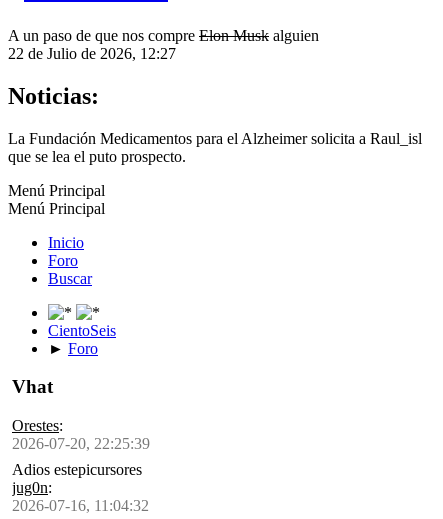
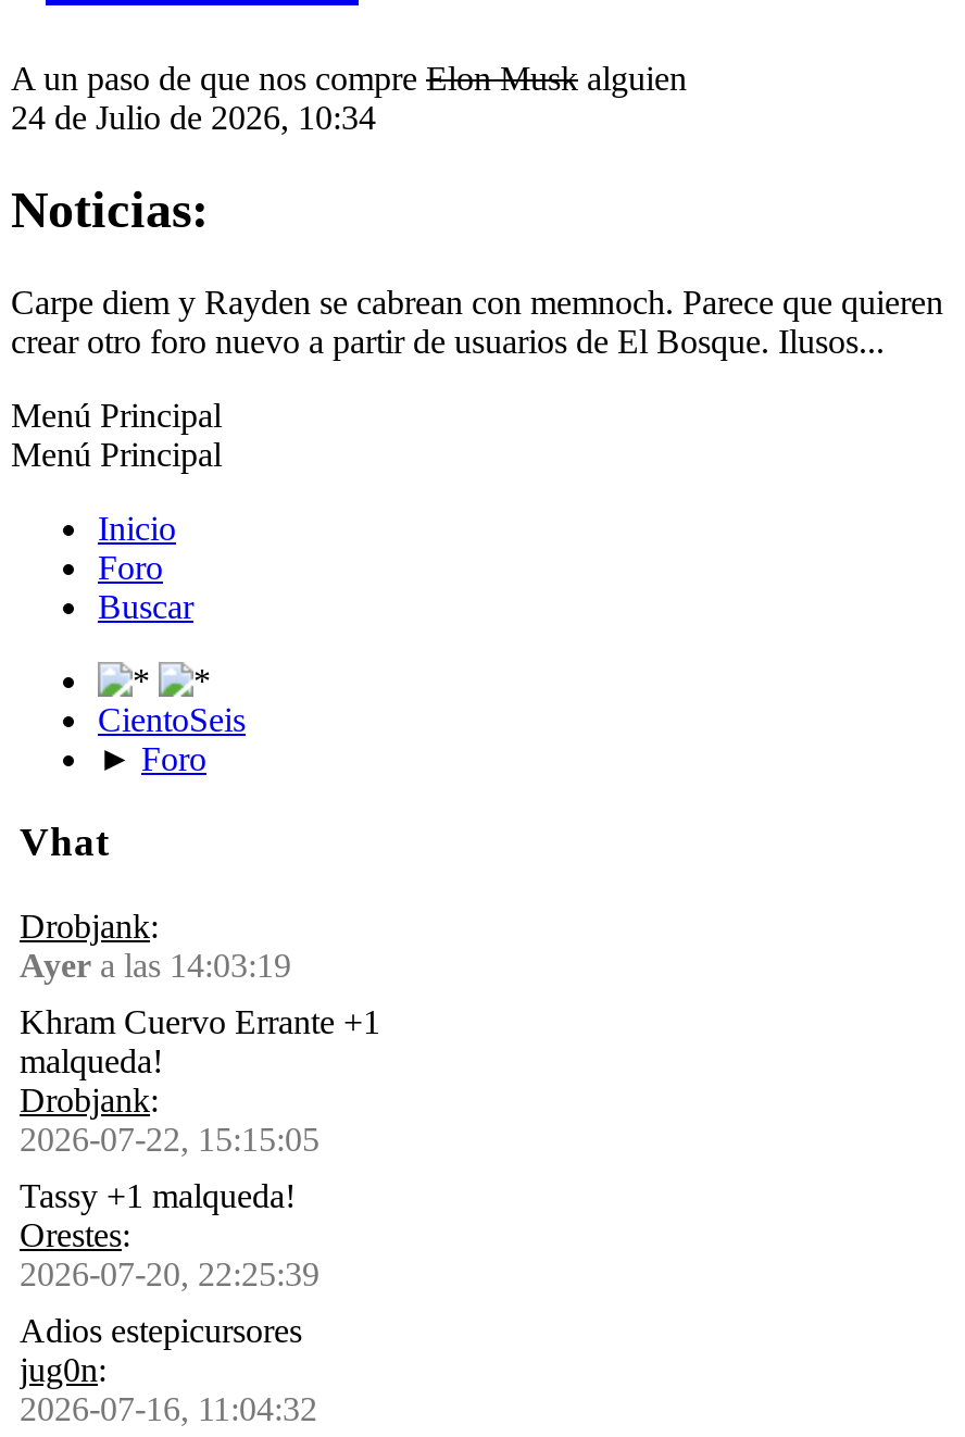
[8,45,176,62] 22 de Julio de 2026, 12:27 -> [11,99,376,136] 24 de Julio de 2026, 10:34
[8,130,422,165] La Fundación Medicamentos para el Alzheimer solicita a Raul_isl | que se lea el puto prospecto. -> [11,283,943,359] Carpe diem y Rayden se cabrean con memnoch. Parece que quieren | crear otro foro nuevo a partir de usuarios de El Bosque. Ilusos...
none -> [20,908,380,1214] Drobjank: | Ayera las 14:03:19 | Khram Cuervo Errante +1 | malqueda! | Drobjank: | 2026-07-22, 15:15:05 | Tassy +1 malqueda!

